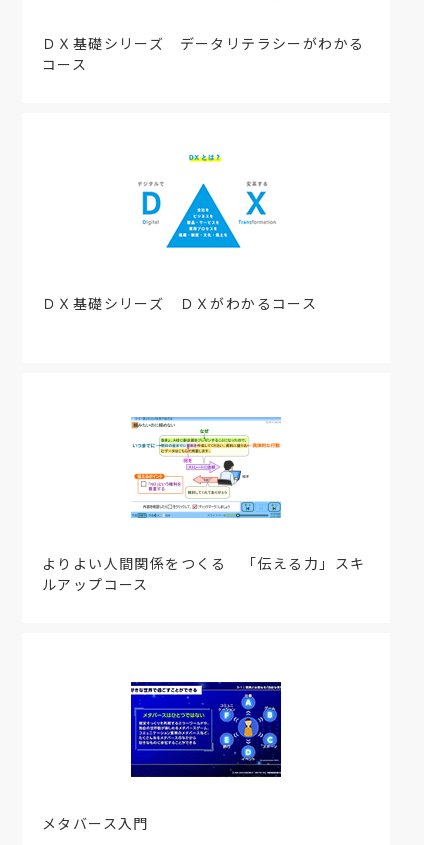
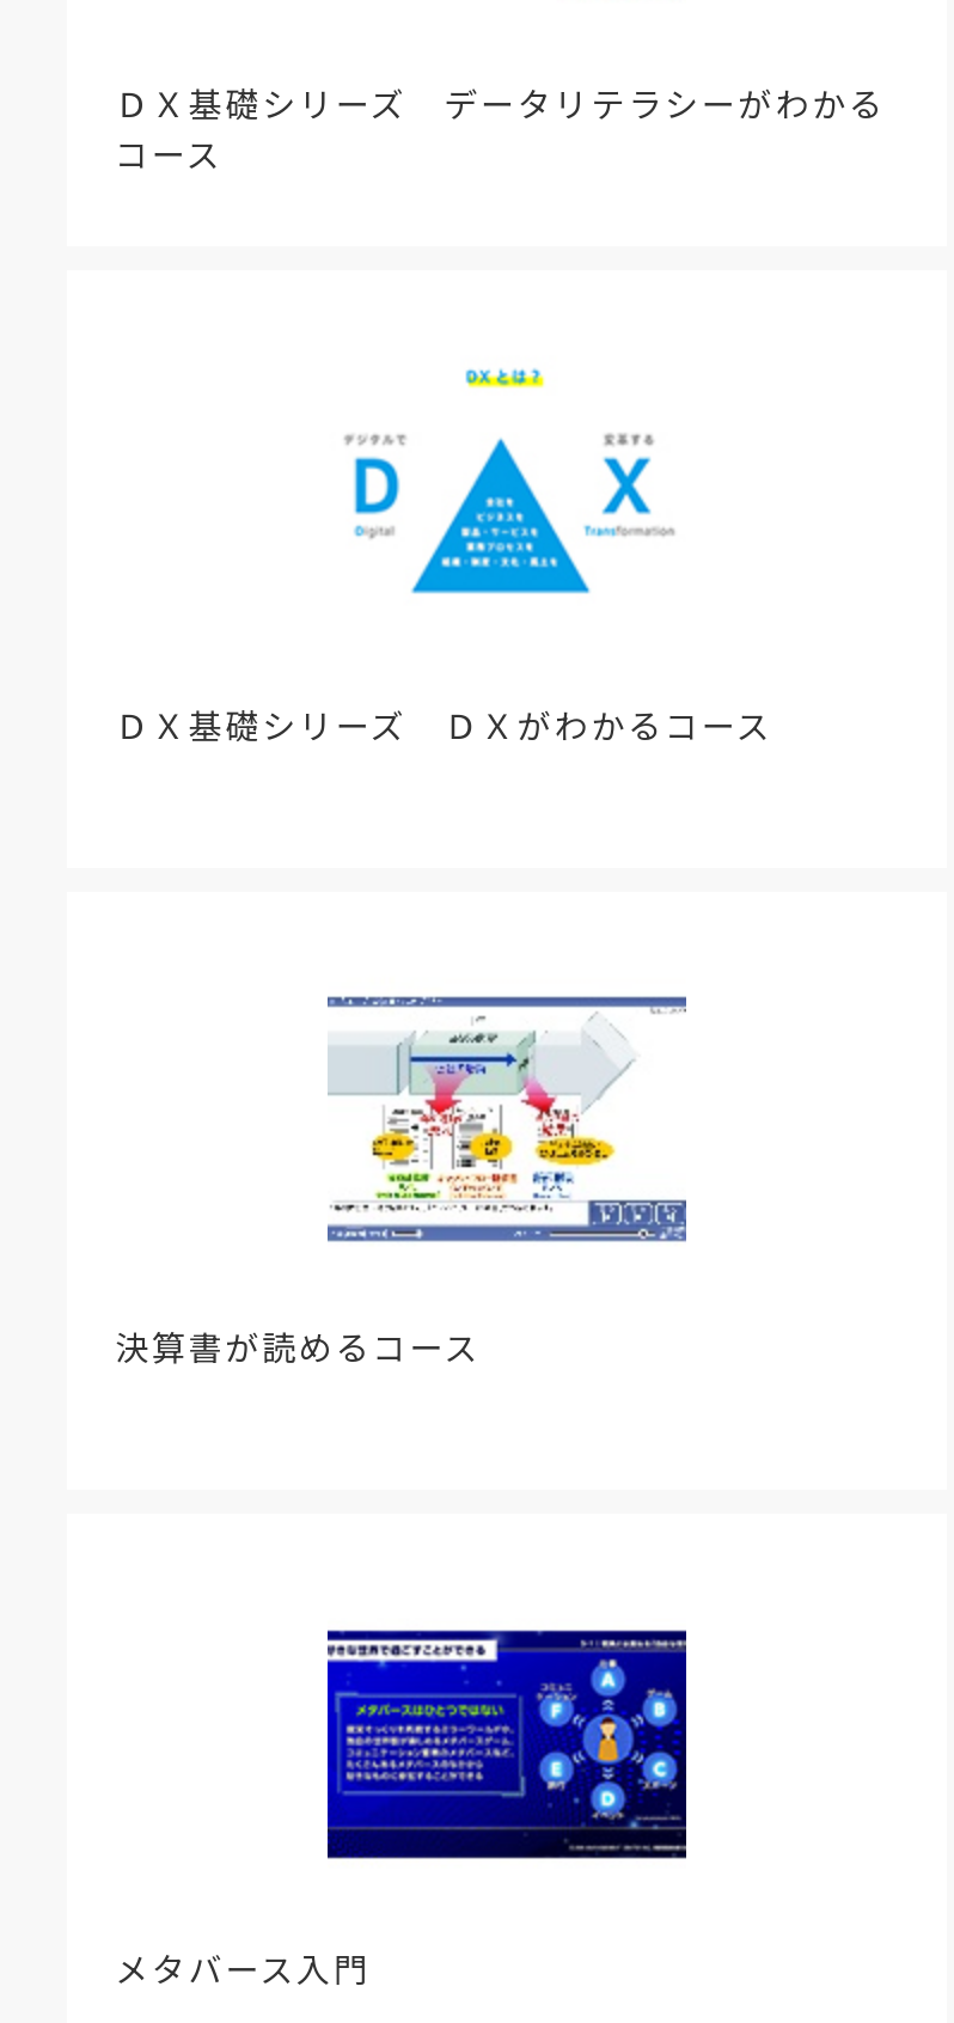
[42,417,365,594] [image] | よりよい人間関係をつくる 「伝える力」スキ | ルアップコース -> [115,995,686,1371] [image] | 決算書が読めるコース

